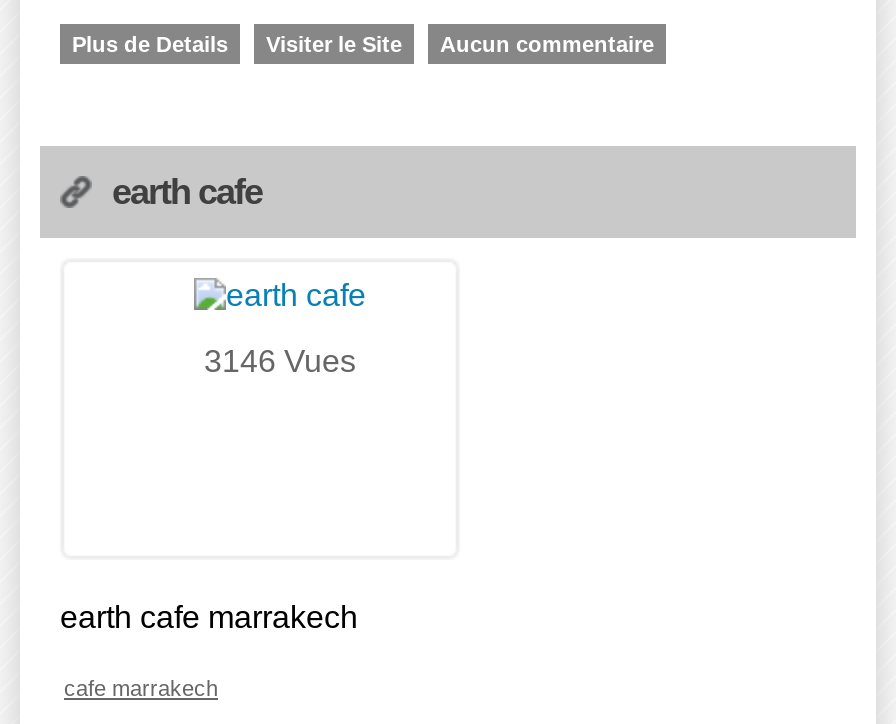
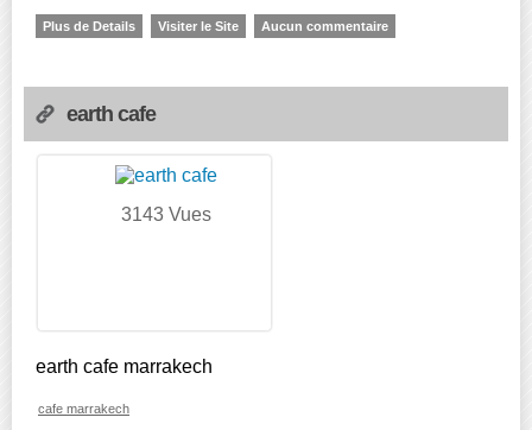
[204,344,356,378] 3146 Vues -> [121,204,211,225] 3143 Vues

